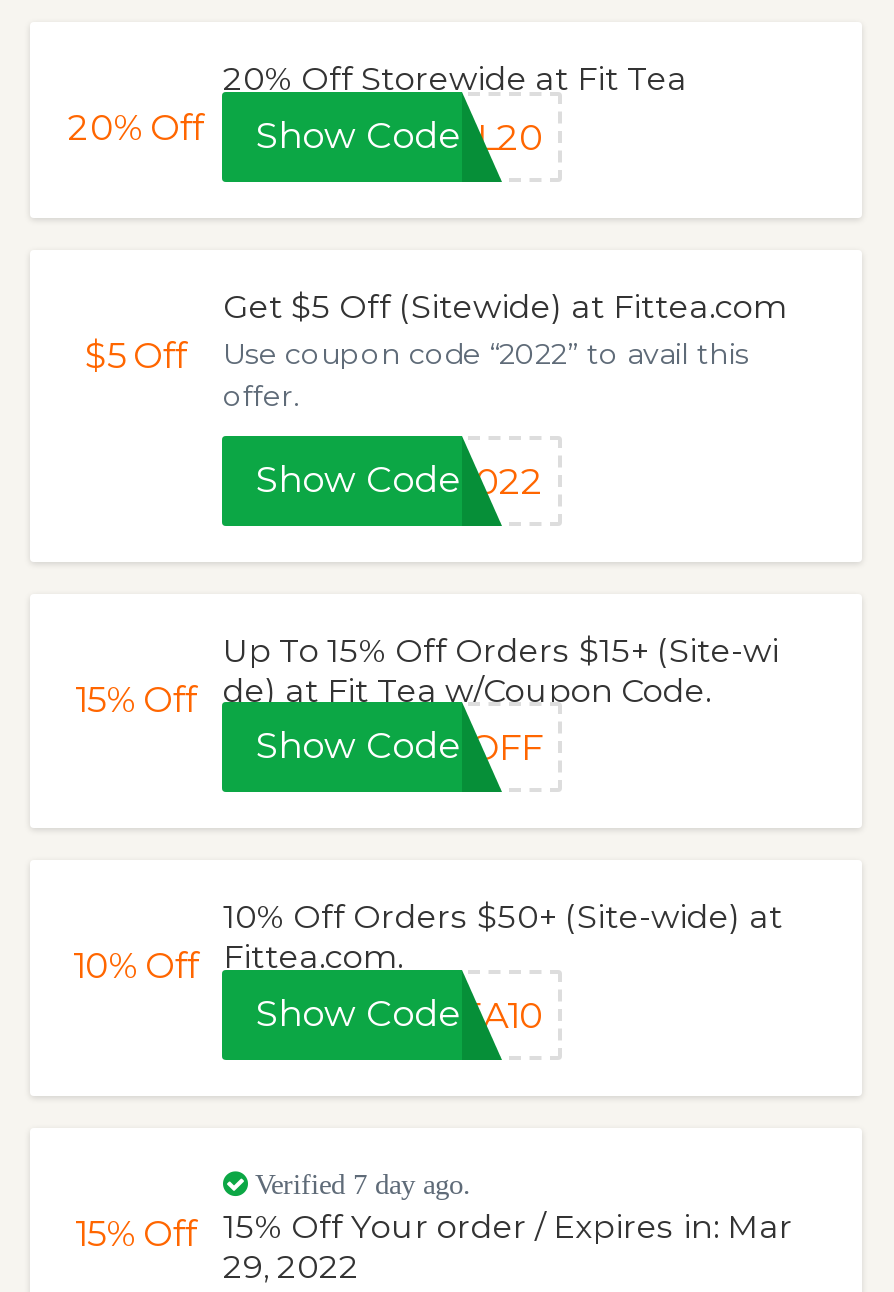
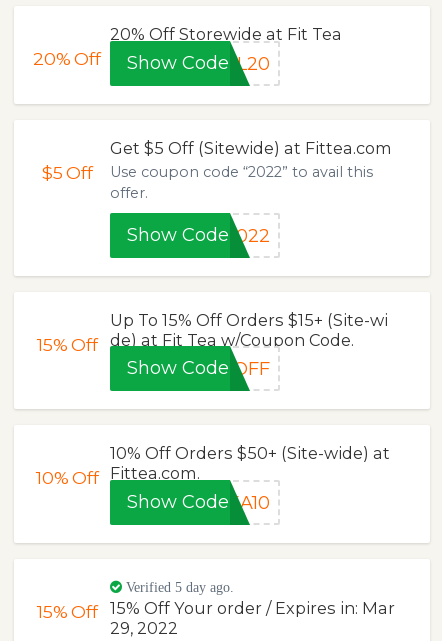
[247,1170,471,1198] Verified 7 day ago. -> [122,580,234,594] Verified 5 day ago.

